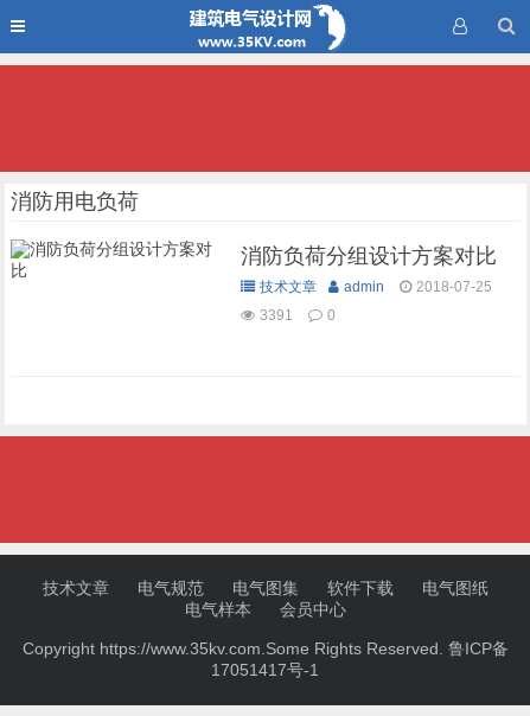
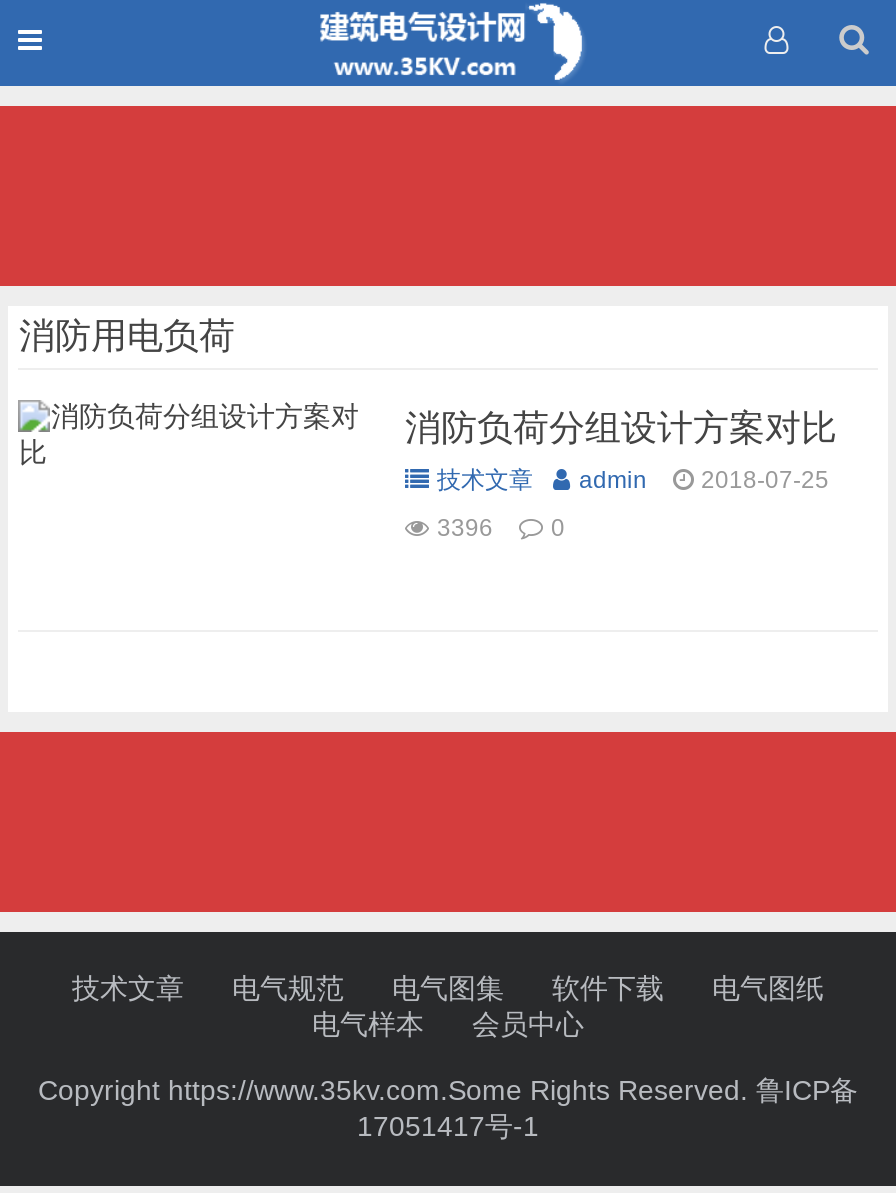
[259,307,292,324] 3391 -> [437,514,493,542] 3396

